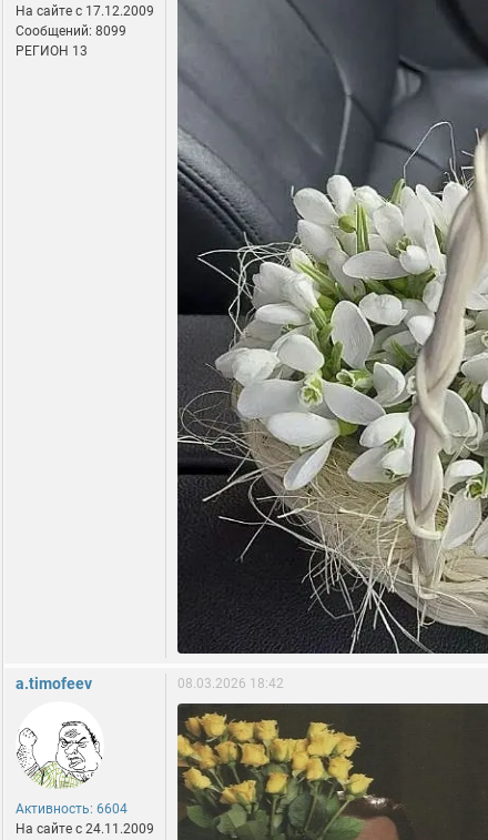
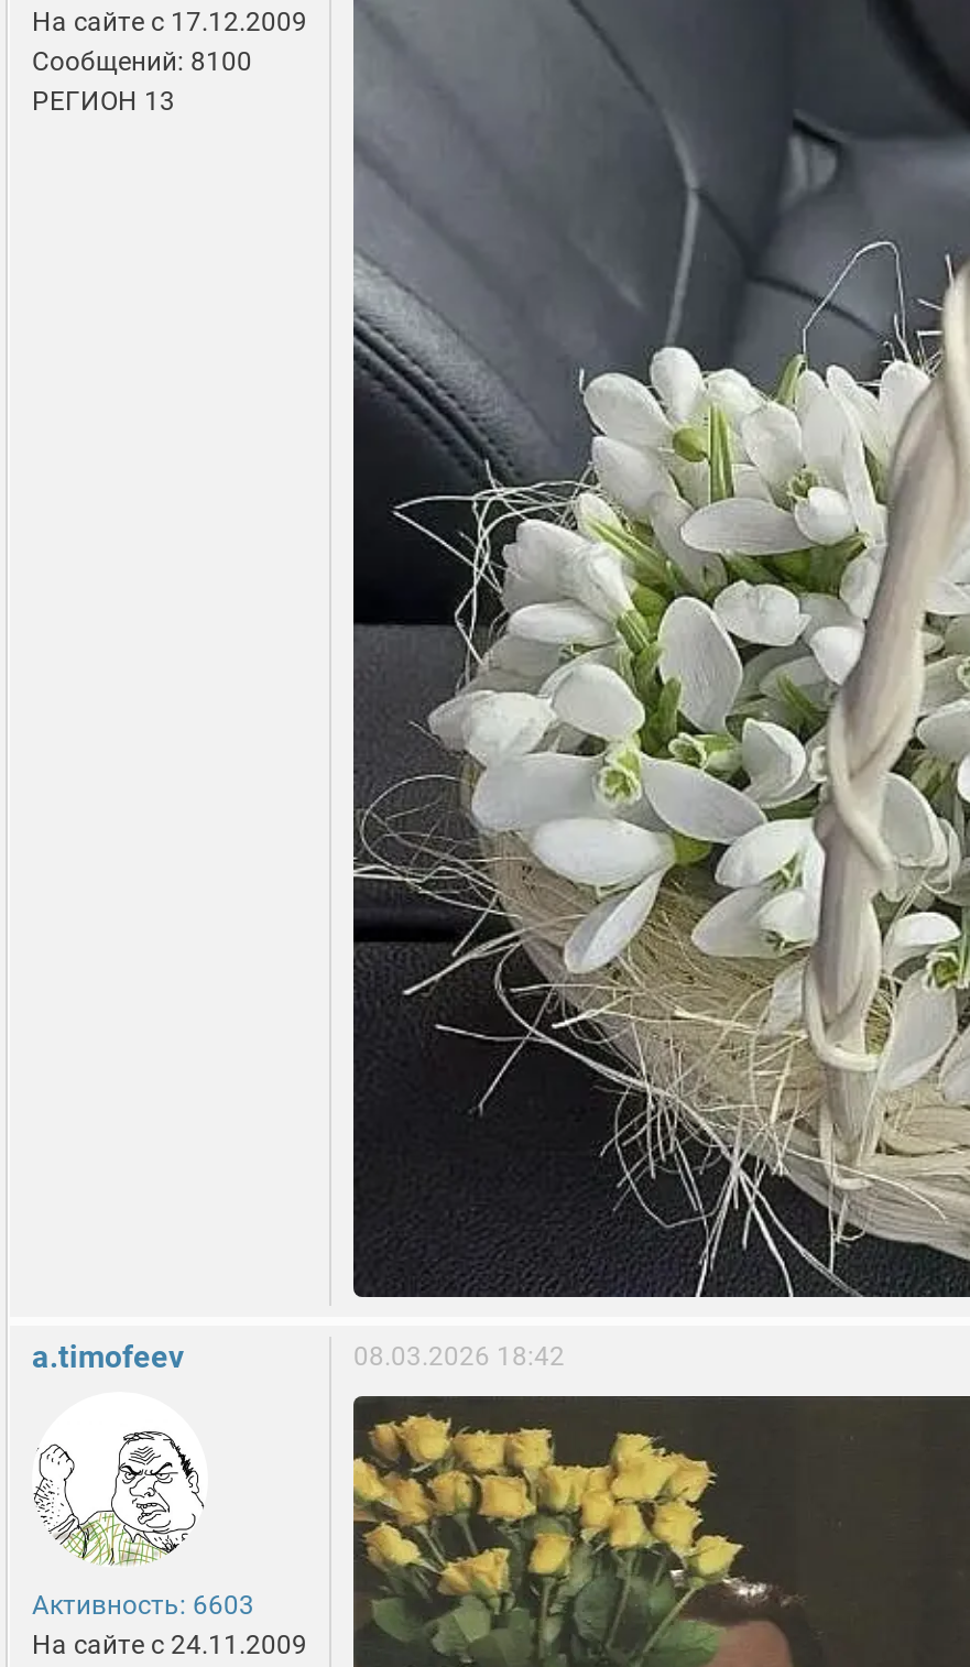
[16,24,126,39] Сообщений: 8099 -> [32,47,252,78] Сообщений: 8100
[16,801,128,817] Активность: 6604 -> [32,1591,254,1621] Активность: 6603

